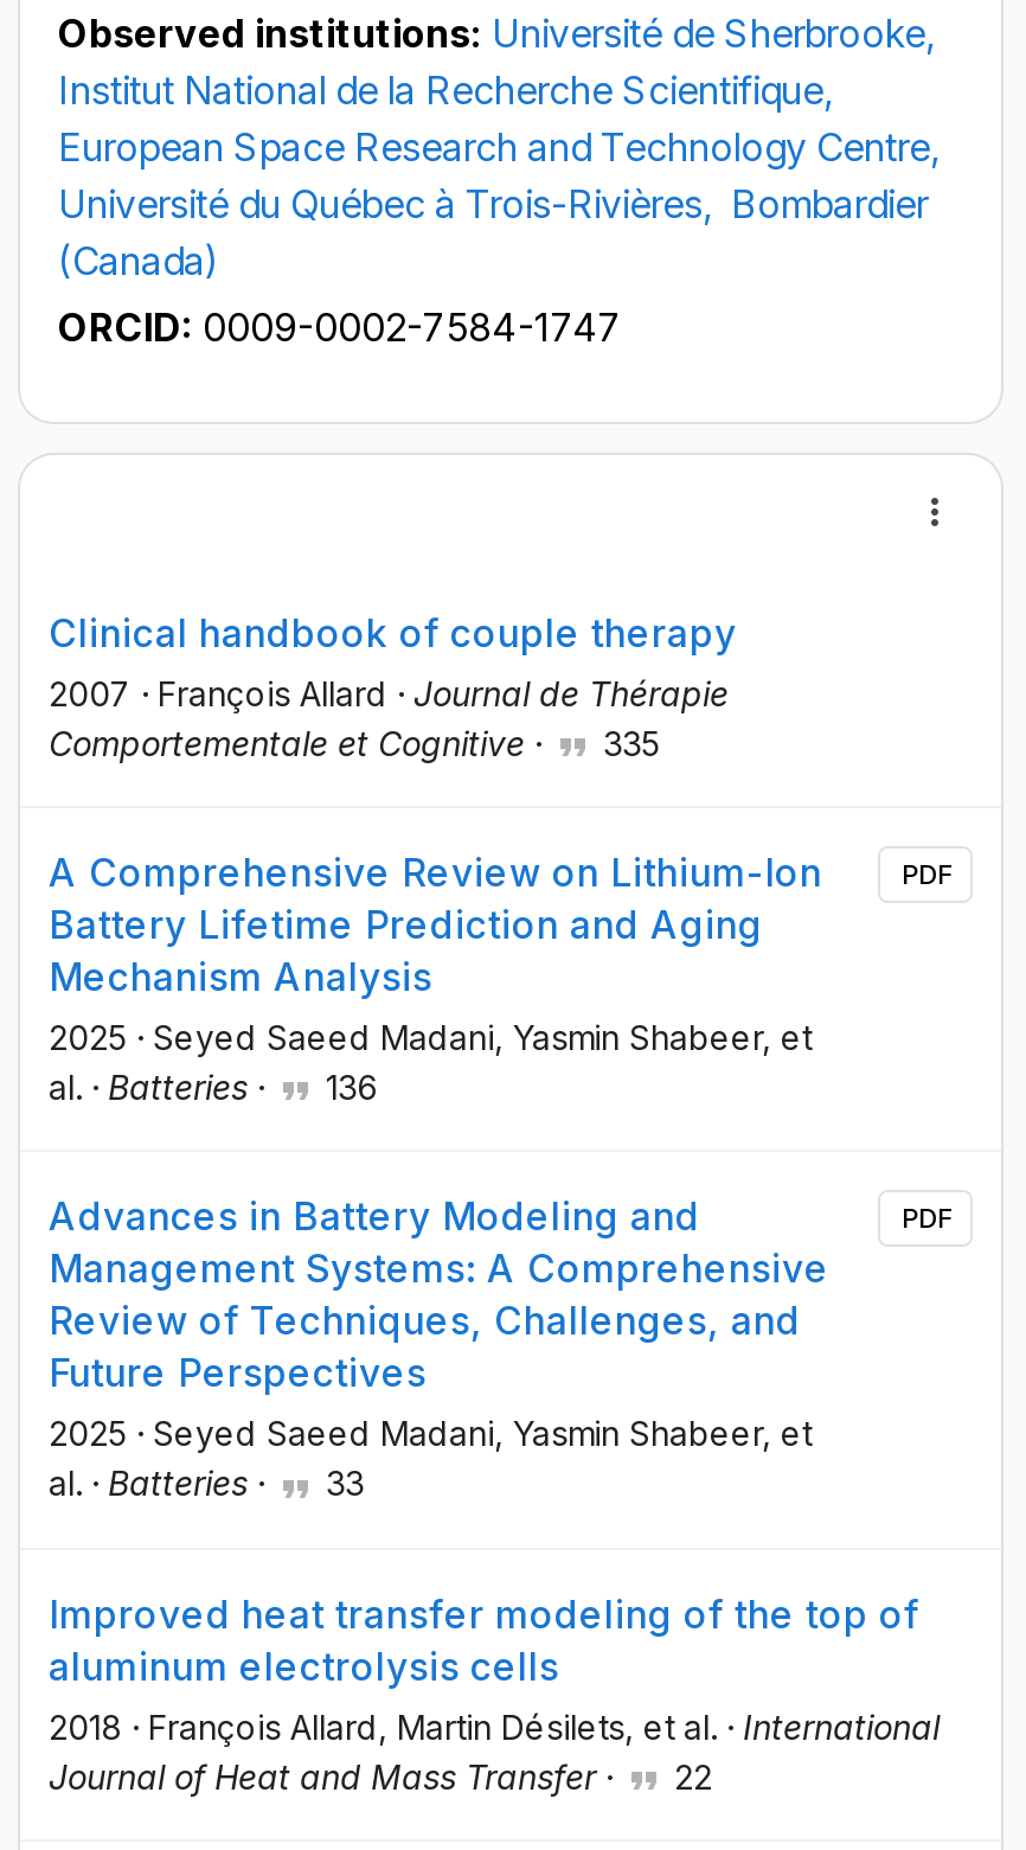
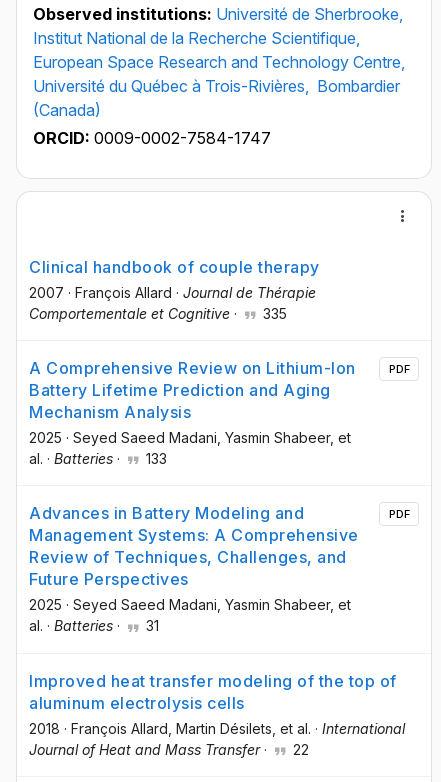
[49,1067,378,1107] al. · Batteries · 136 -> [29,450,167,467] al. · Batteries · 133
[49,1463,364,1503] al. · Batteries · 33 -> [29,617,159,634] al. · Batteries · 31

